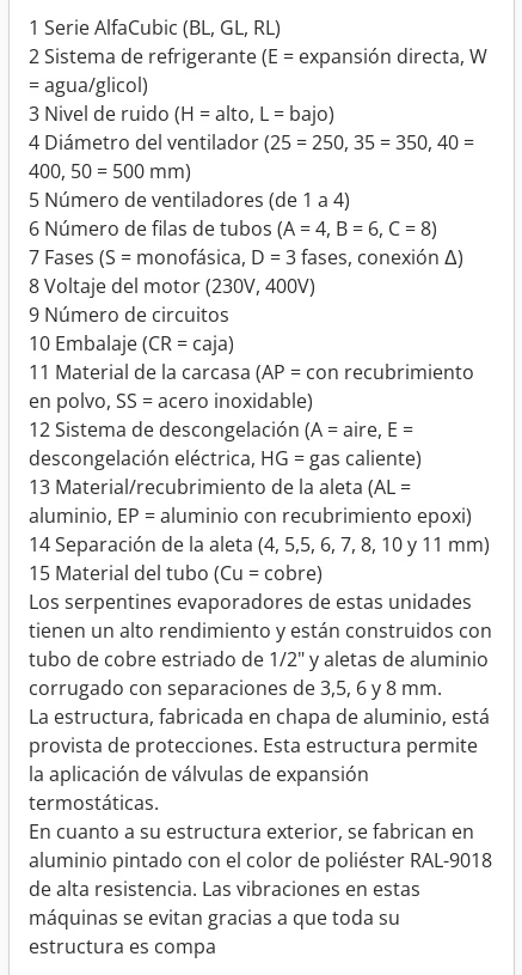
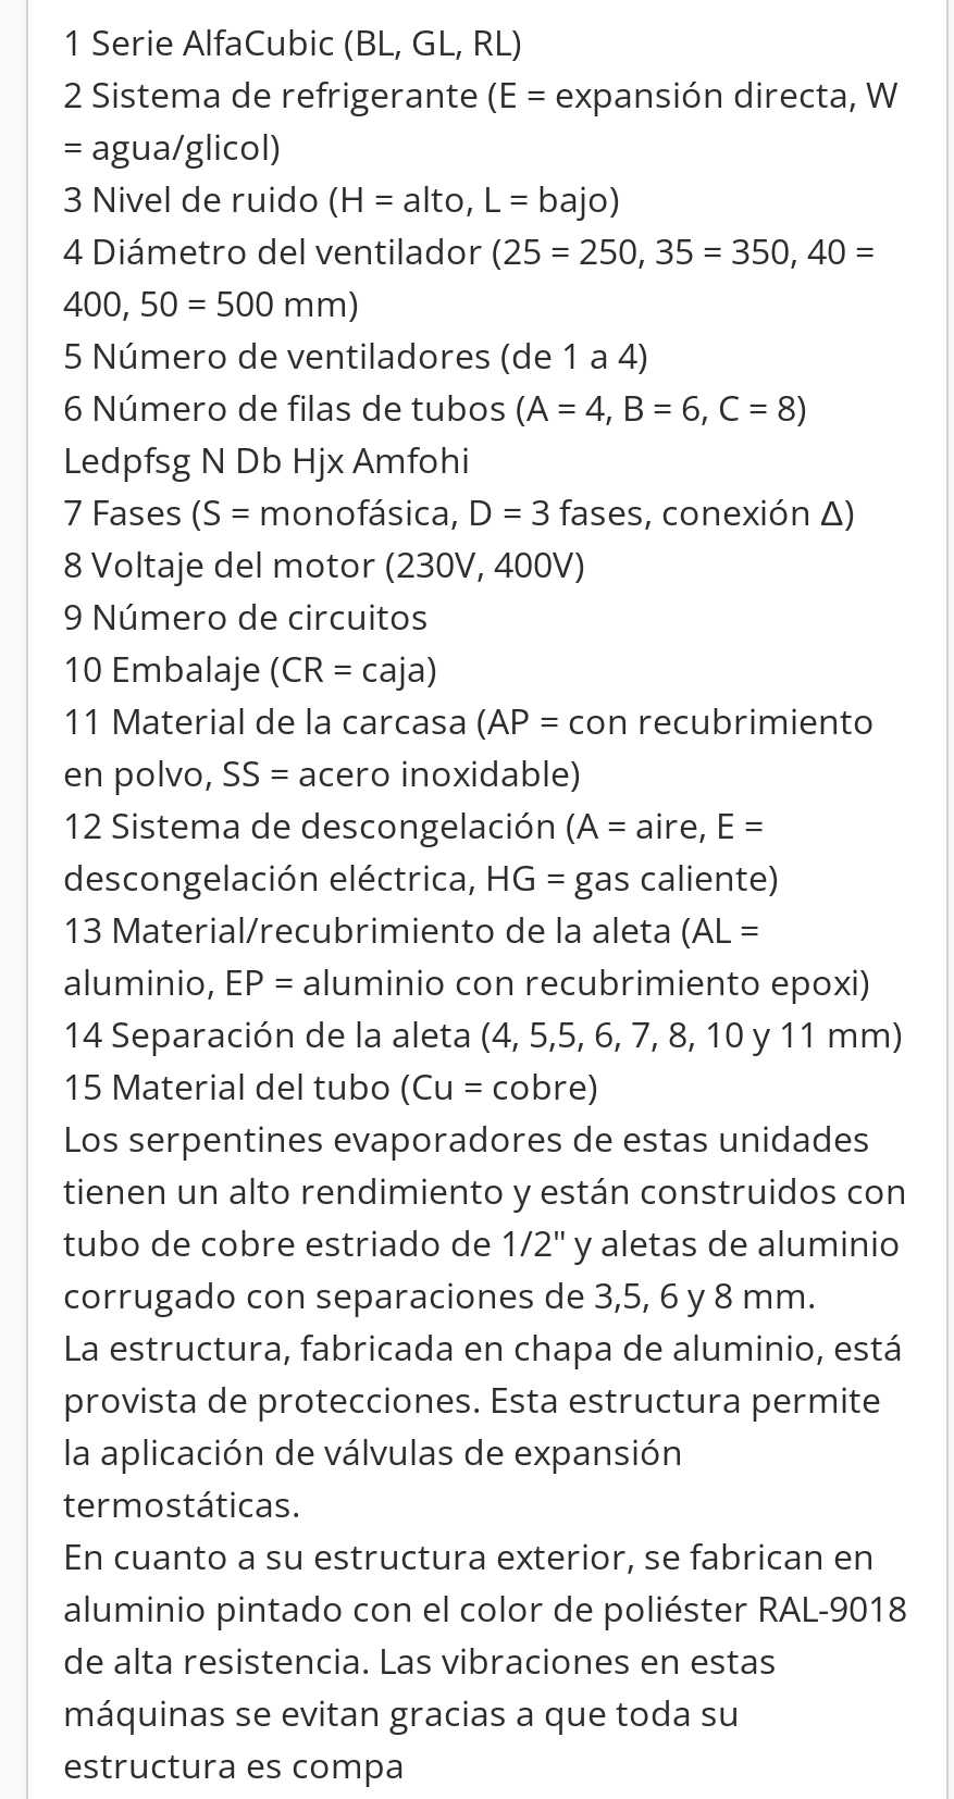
none -> [63,436,470,484] Ledpfsg N Db Hjx Amfohi

